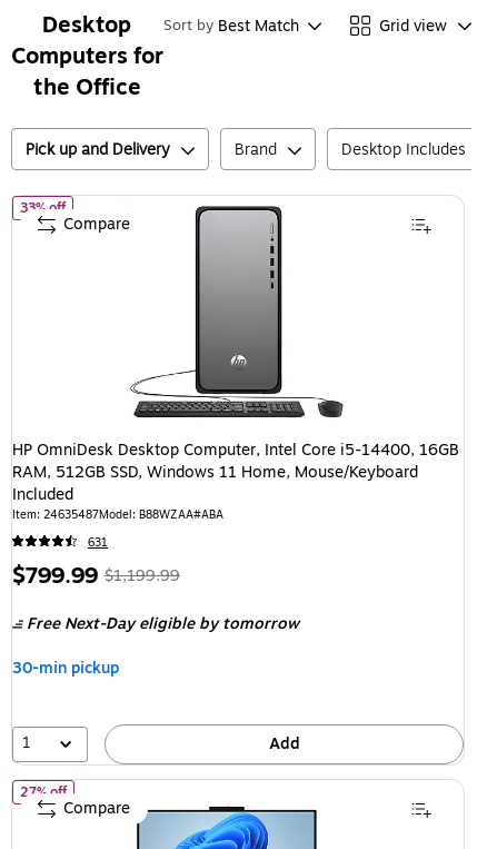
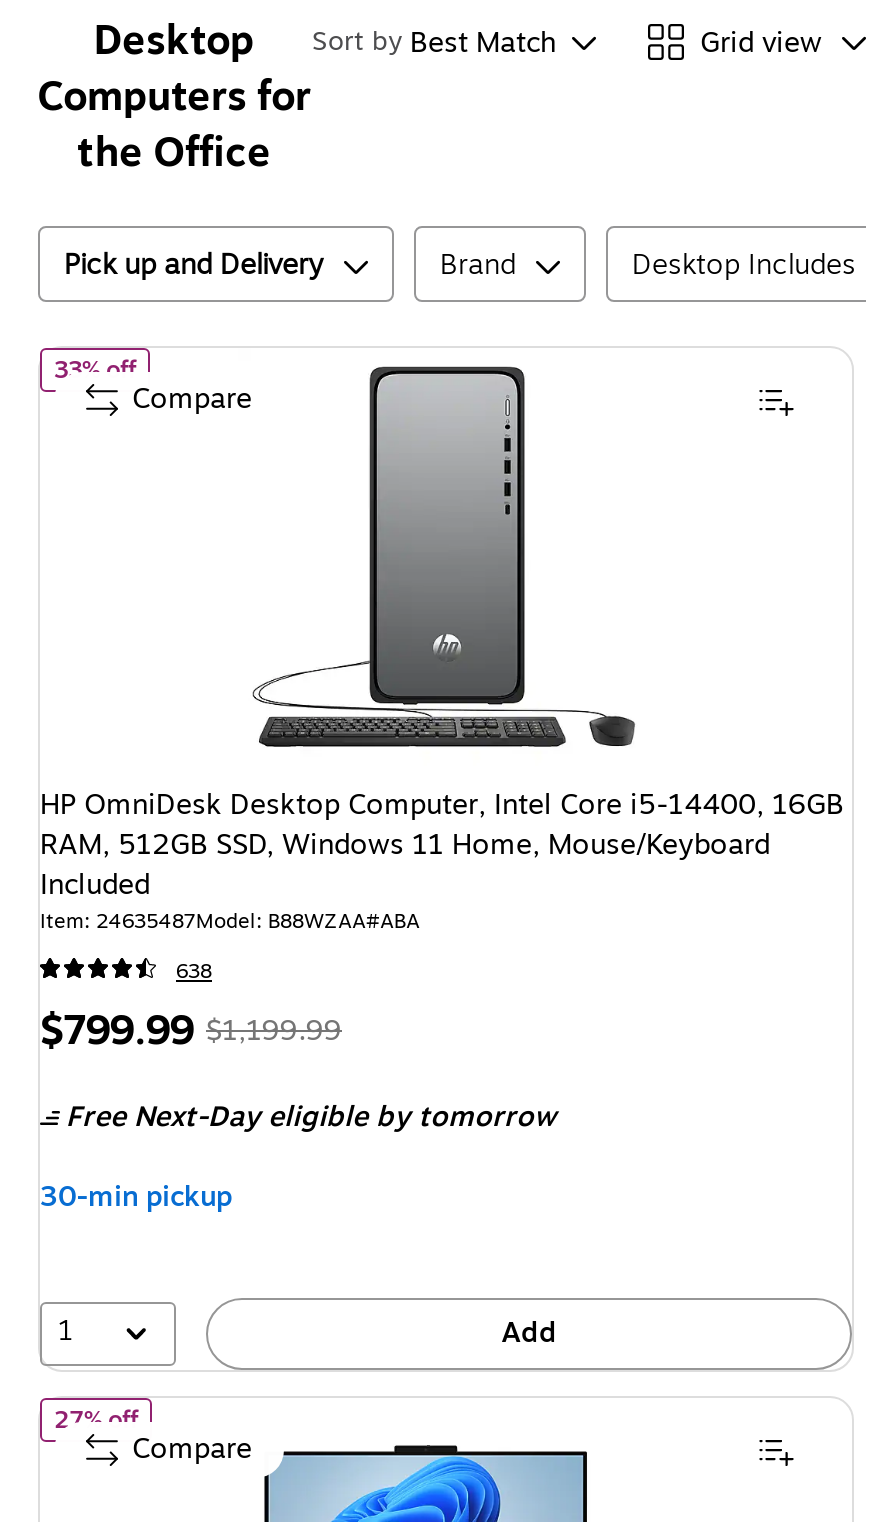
[88,534,108,550] 631 -> [176,955,212,985] 638

